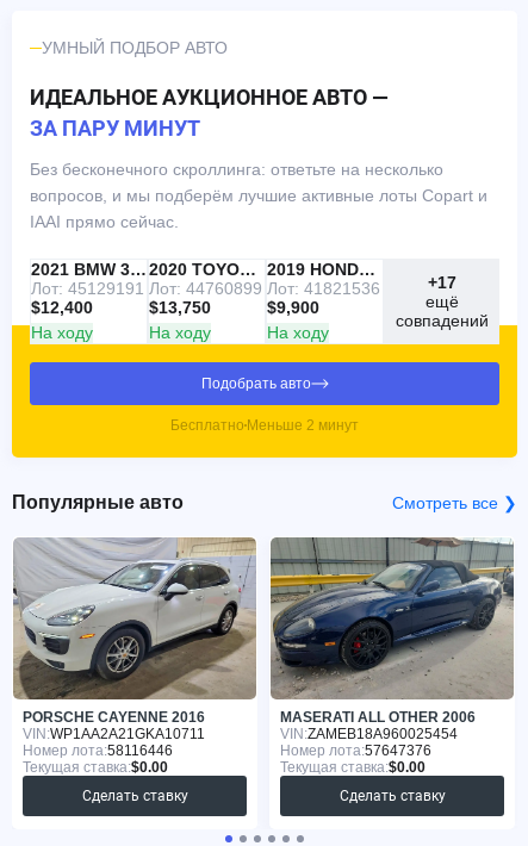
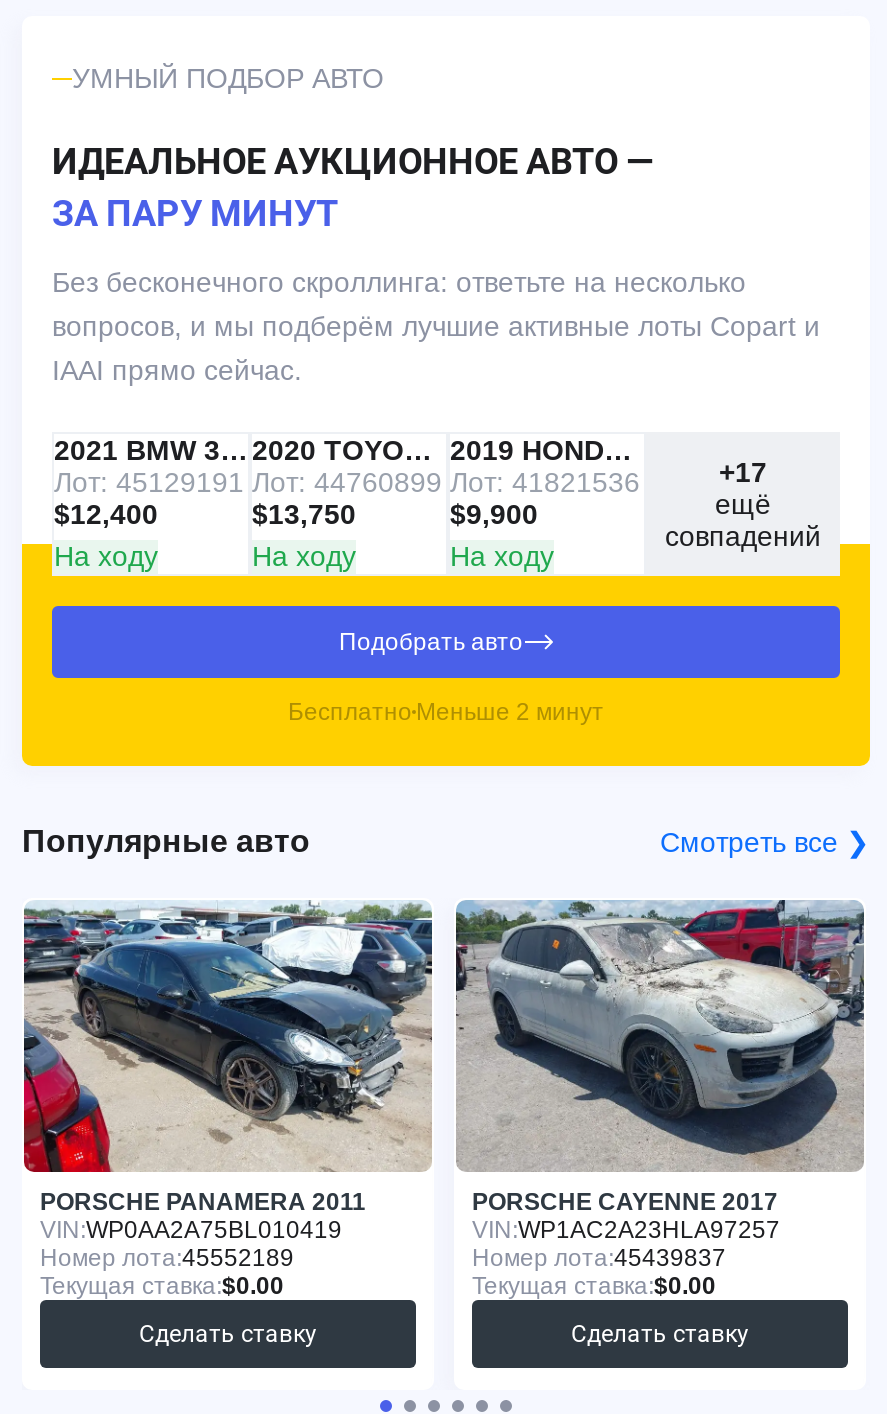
[13,537,256,726] [image] | PORSCHE CAYENNE 2016 -> [22,900,432,1217] [image] | PORSCHE PANAMERA 2011
[269,537,514,759] [image] | MASERATI ALL OTHER 2006 | VIN: ZAMEB18A960025454 | Номер лота:57647376 -> [454,898,864,1273] [image] | PORSCHE CAYENNE 2017 | VIN: WP1AC2A23HLA97257 | Номер лота:45439837
[23,726,205,743] VIN: WP1AA2A21GKA10711 -> [40,1217,342,1245] VIN: WP0AA2A75BL010419
[23,743,173,759] Номер лота:58116446 -> [40,1245,294,1273] Номер лота:45552189

